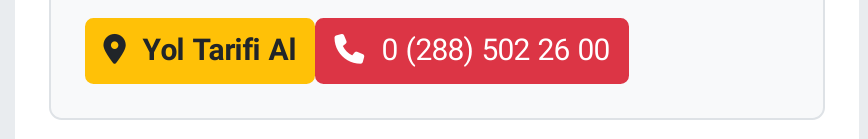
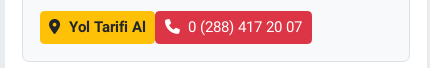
[381,33,609,69] 0 (288) 502 26 00 -> [188,18,302,36] 0 (288) 417 20 07

